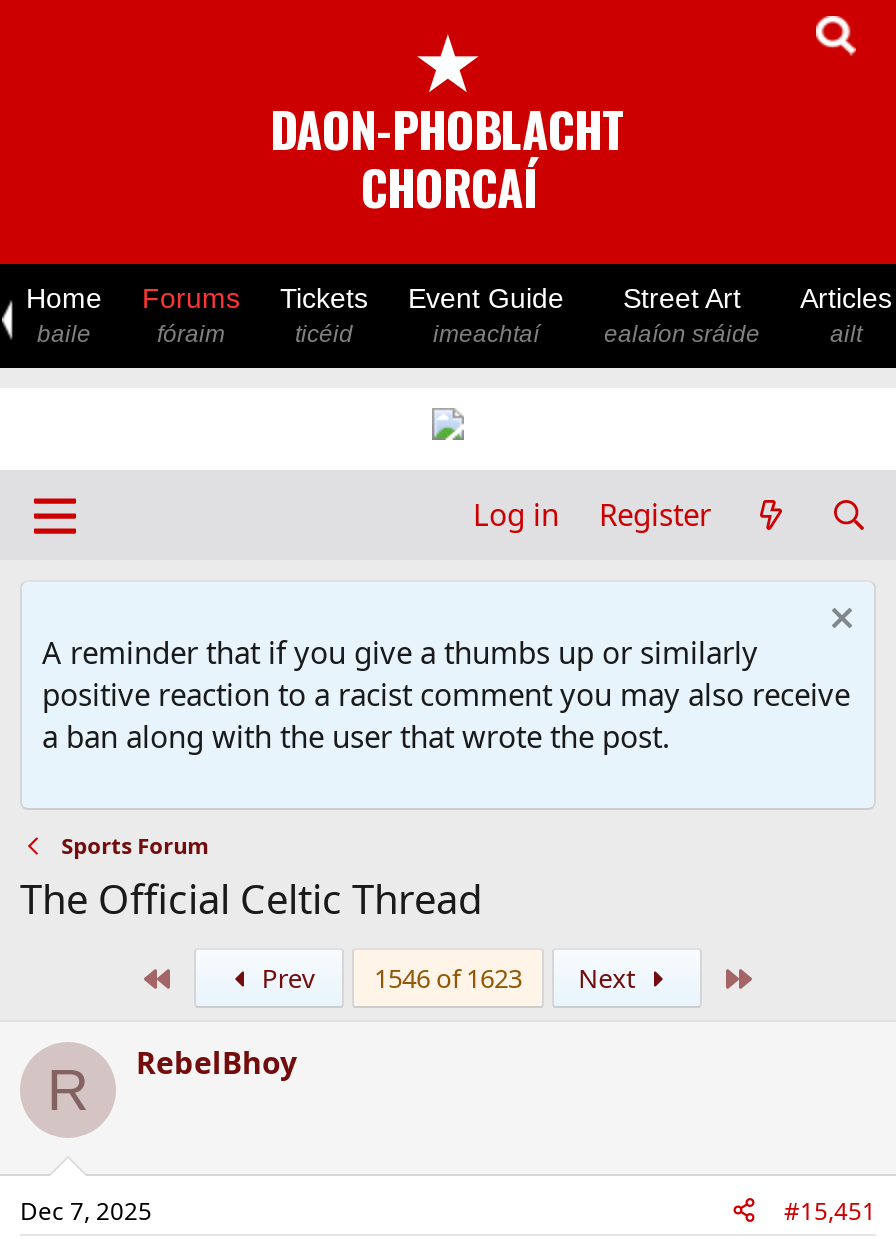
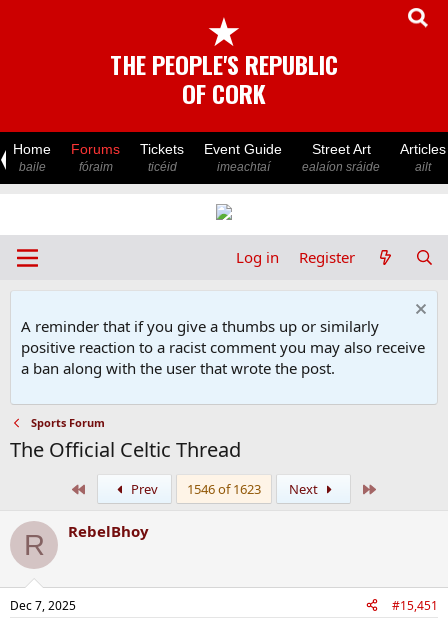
[270,92,626,222] DAON-PHOBLACHT | CHORCAÍ -> [110,46,338,111] THE PEOPLE'S REPUBLIC | OF CORK

